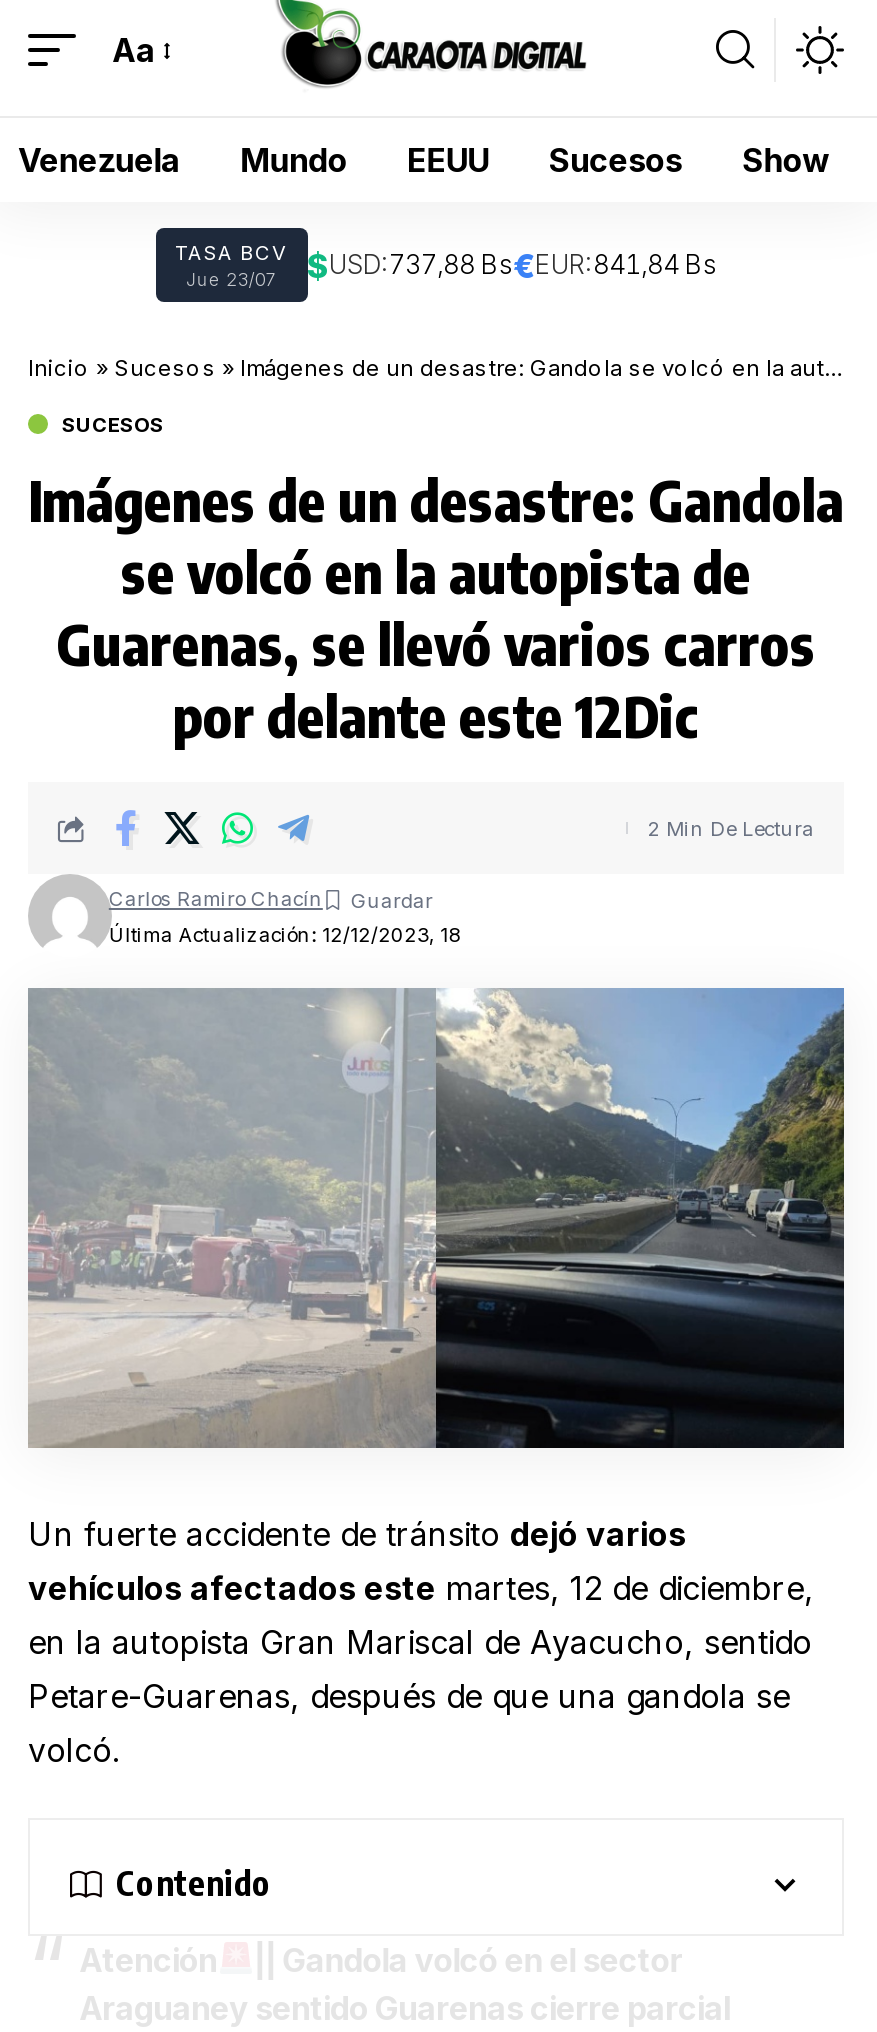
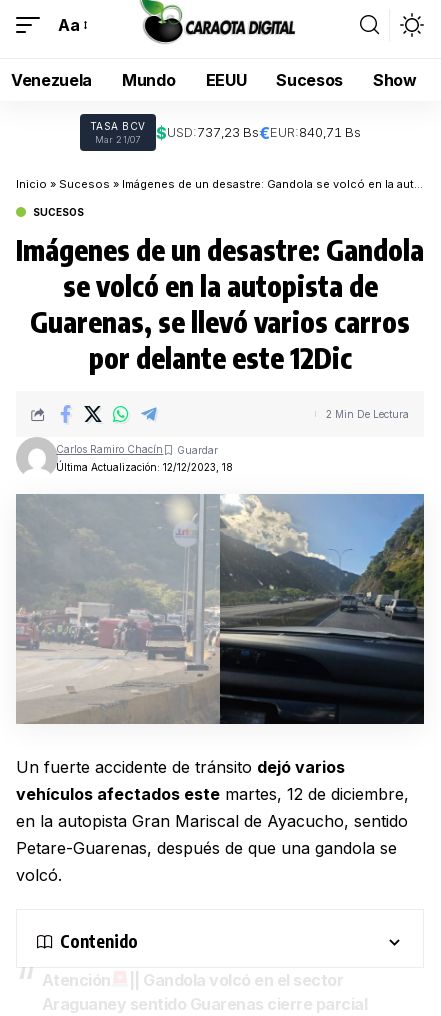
[186,245,717,290] Jue 23/07 | $USD:737,88 Bs€EUR:841,84 Bs -> [95,123,360,145] Mar 21/07 | $USD:737,23 Bs€EUR:840,71 Bs

